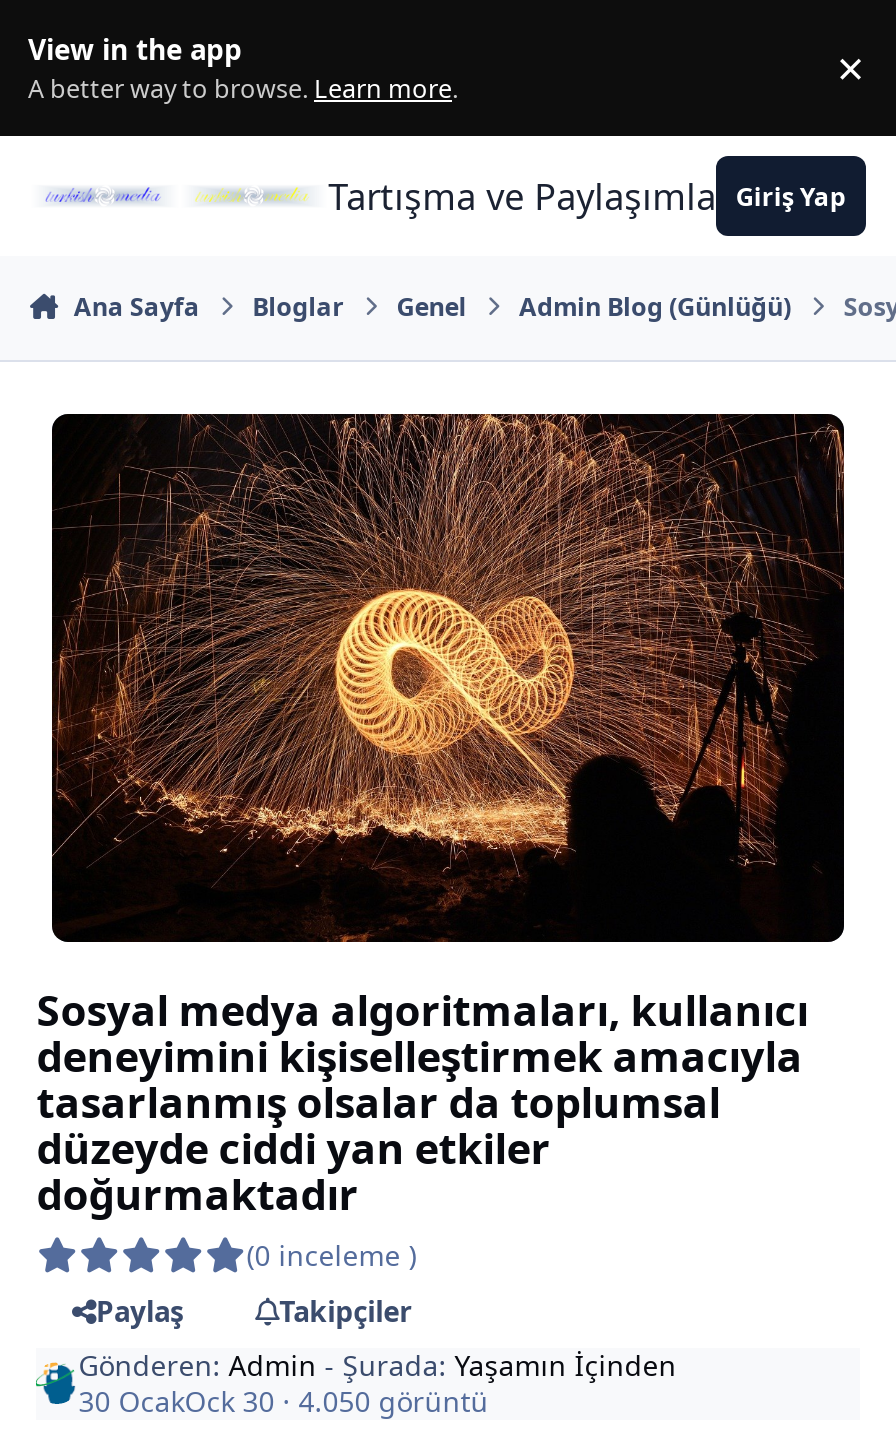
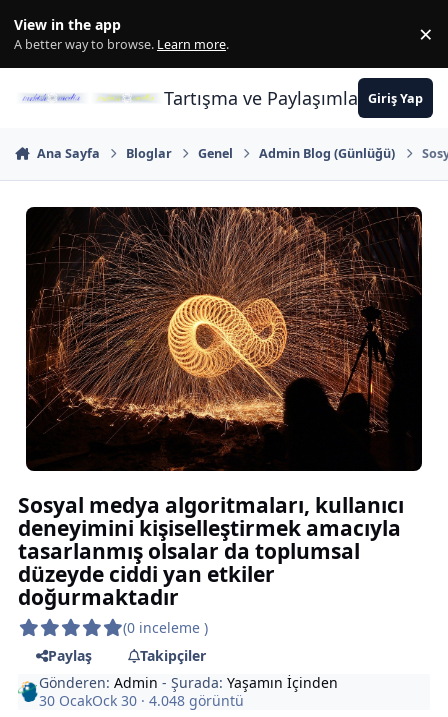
[78,1381,488,1419] 30 OcakOck 30 · 4.050 görüntü -> [39,691,244,710] 30 OcakOck 30 · 4.048 görüntü

